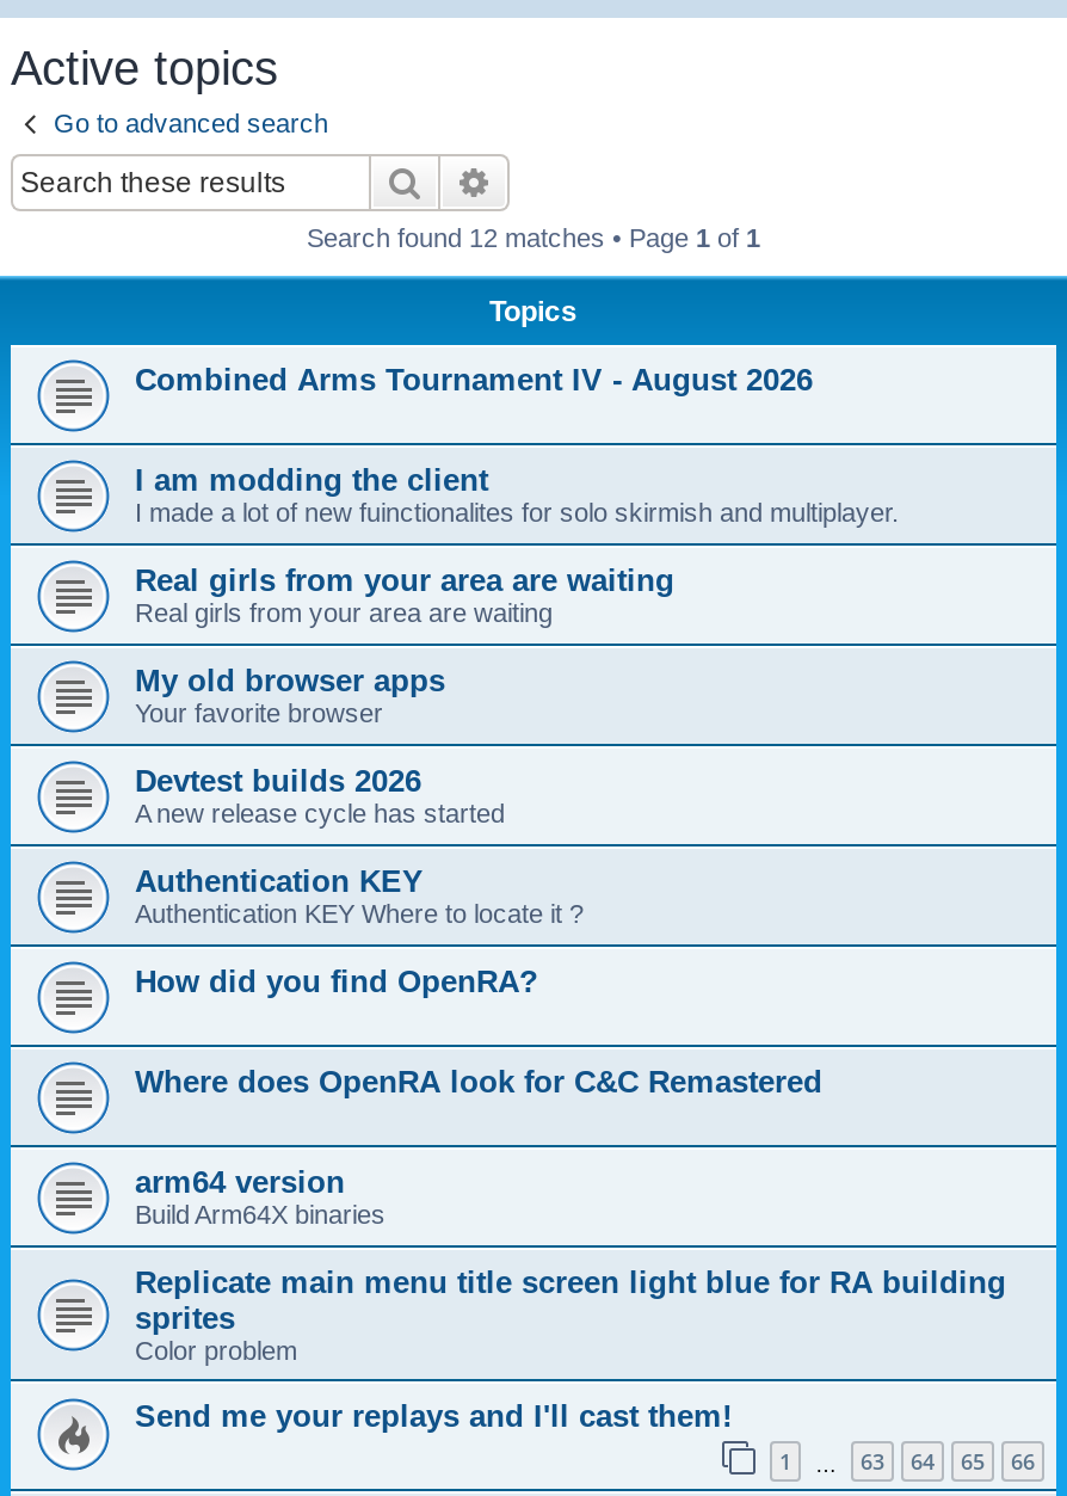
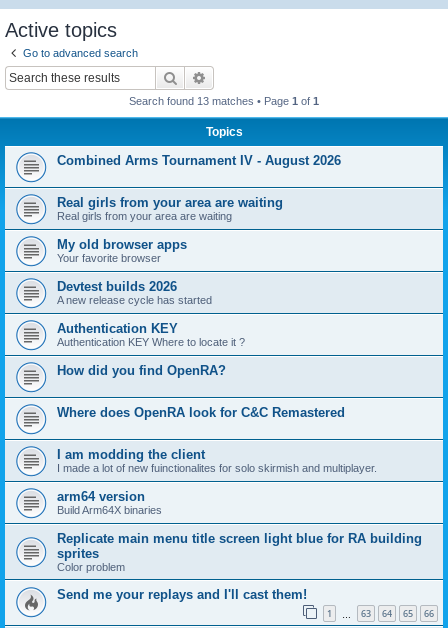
[307,222,760,251] Search found 12 matches • Page 1 of 1 -> [129,94,319,106] Search found 13 matches • Page 1 of 1
moved [135,461,899,525] -> [57,446,377,473]: I am modding the client | I made a lot of new fuinctionalites for solo skirmish and multiplayer.
moved [135,561,822,1098] -> [57,194,345,419]: Real girls from your area are waiting | Real girls from your area are waiting | My old browser apps | ... | How did you find OpenRA? | Where does OpenRA look for C&C Remastered

